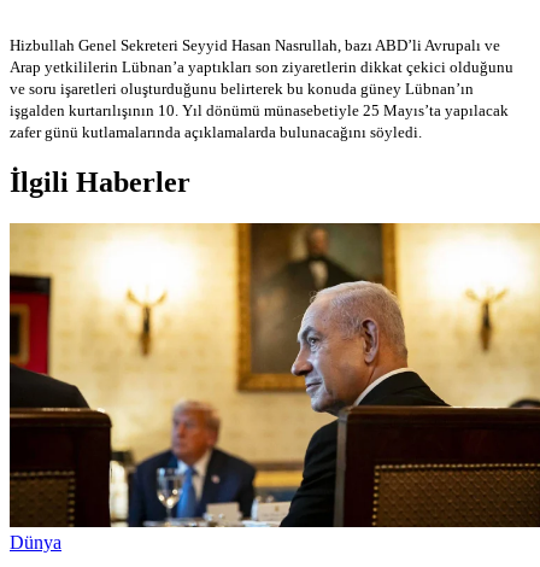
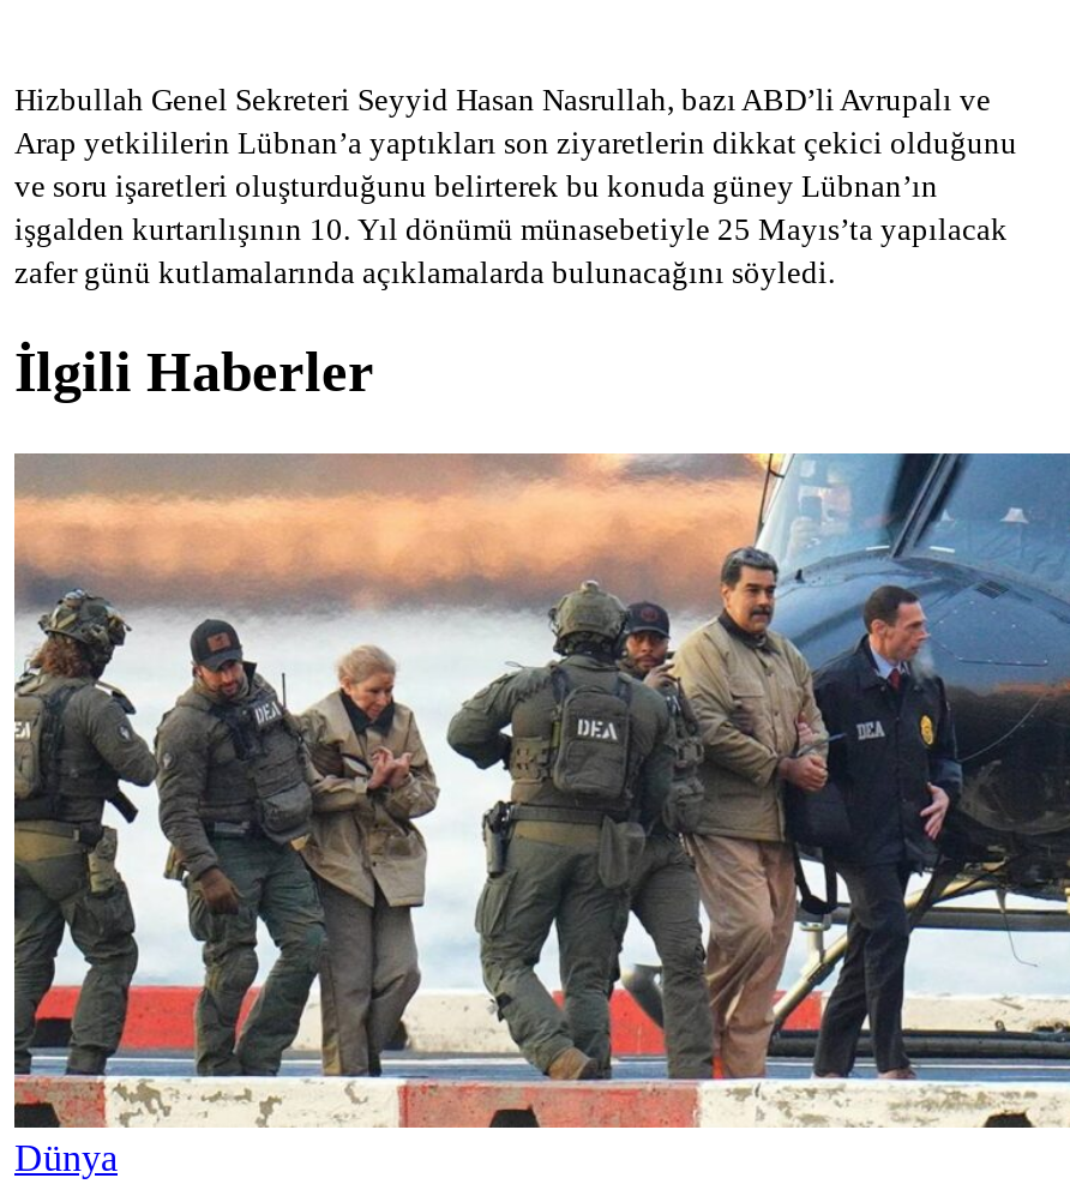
[8,222,536,528] [image] -> [12,451,1063,1130] [image]

